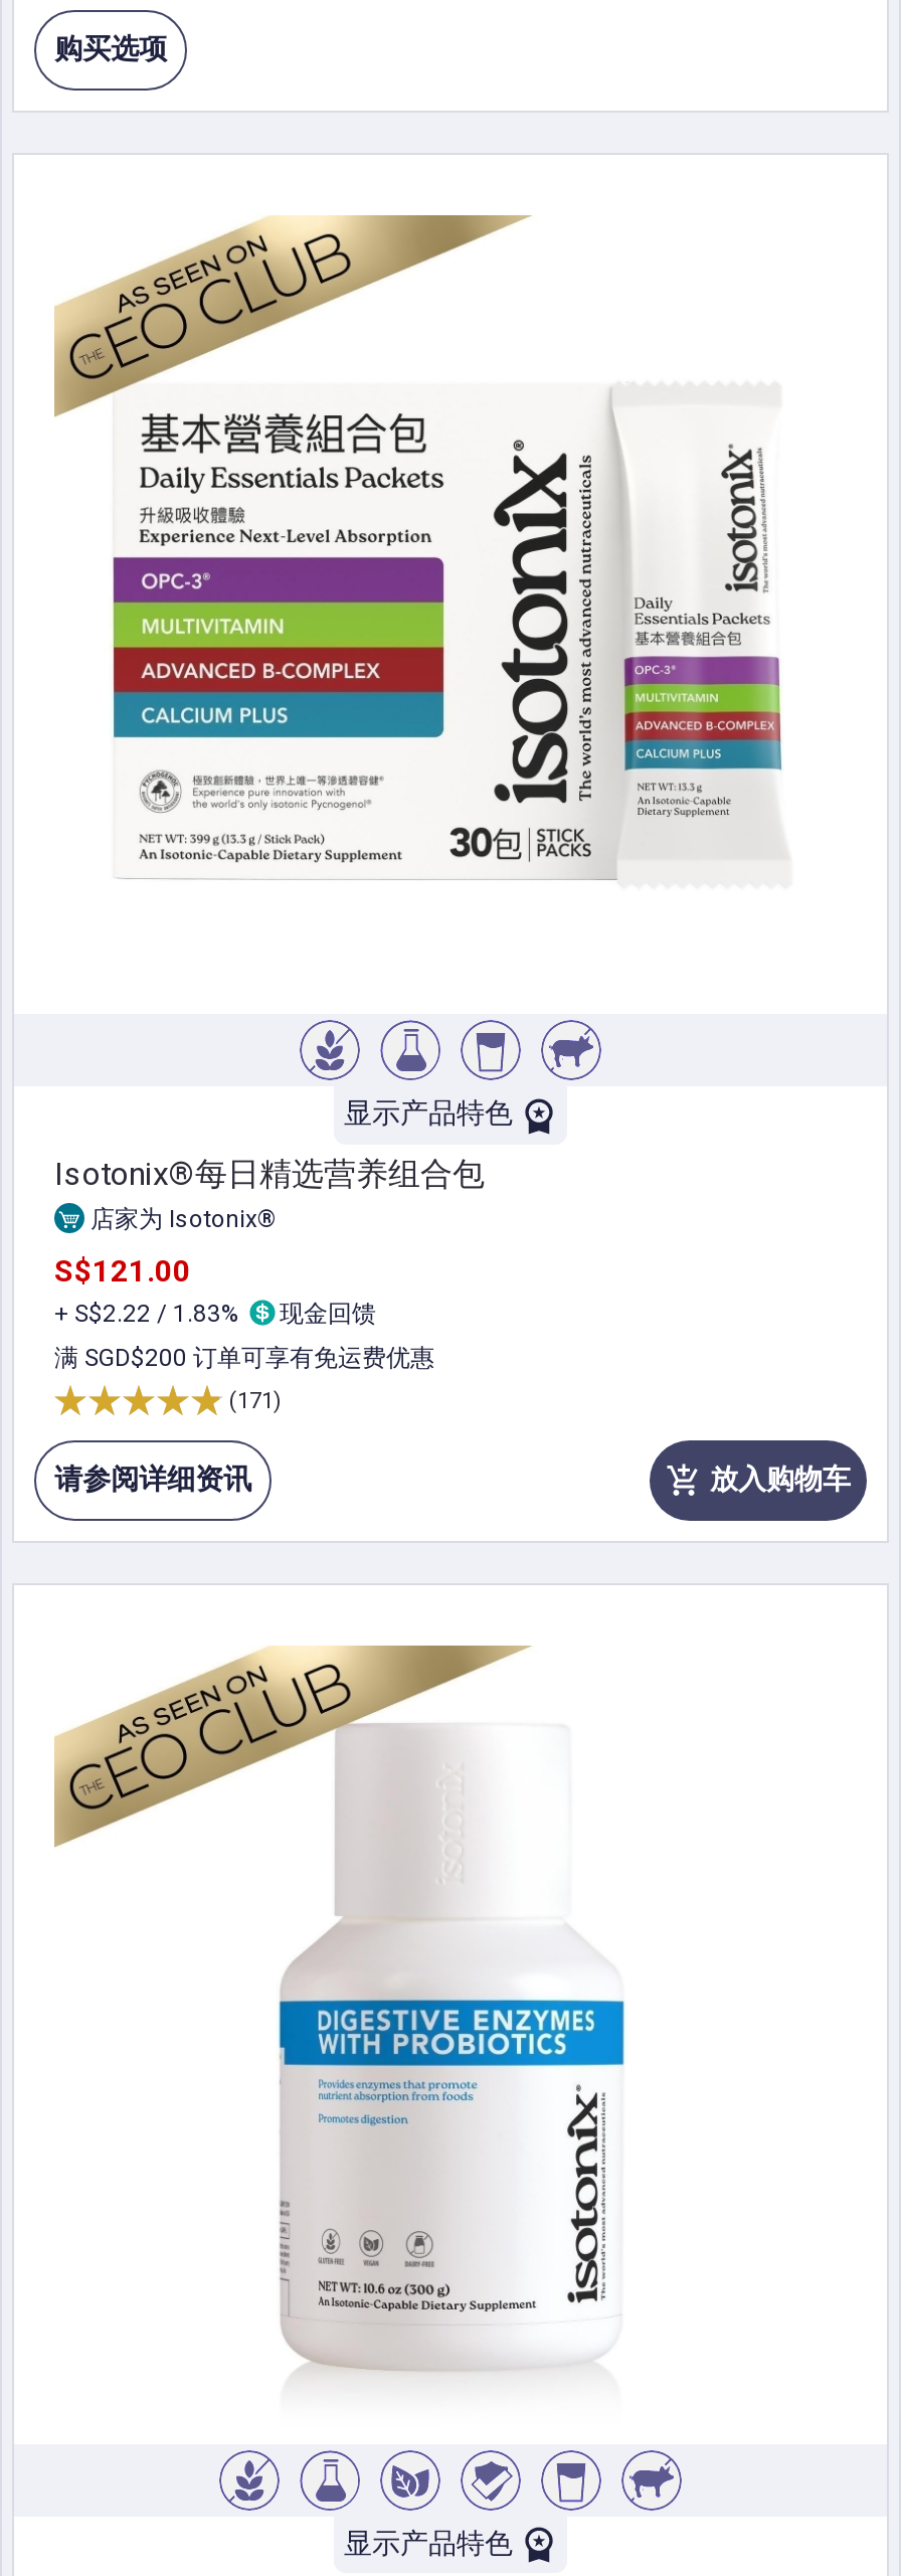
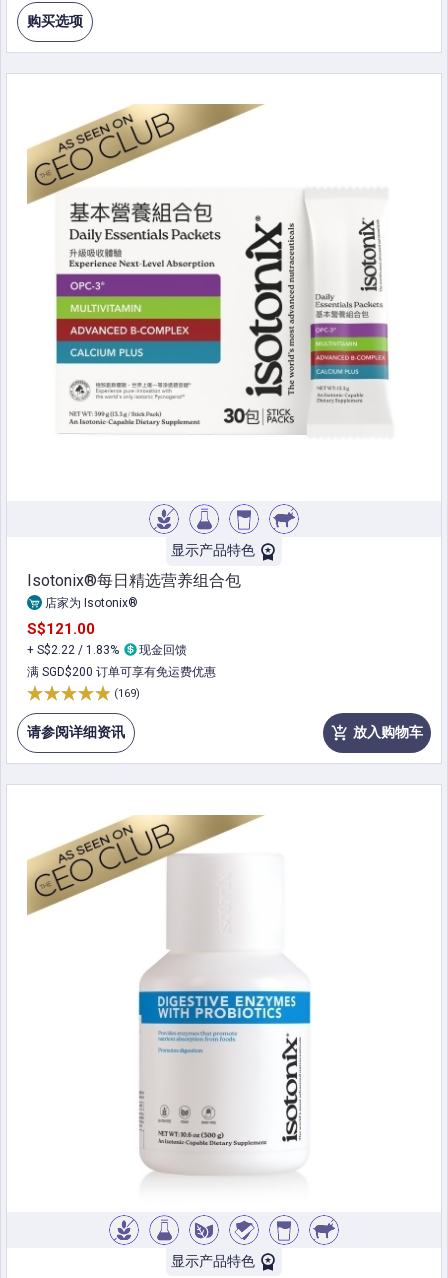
[229,1387,282,1413] (171) -> [114,687,140,700] (169)

